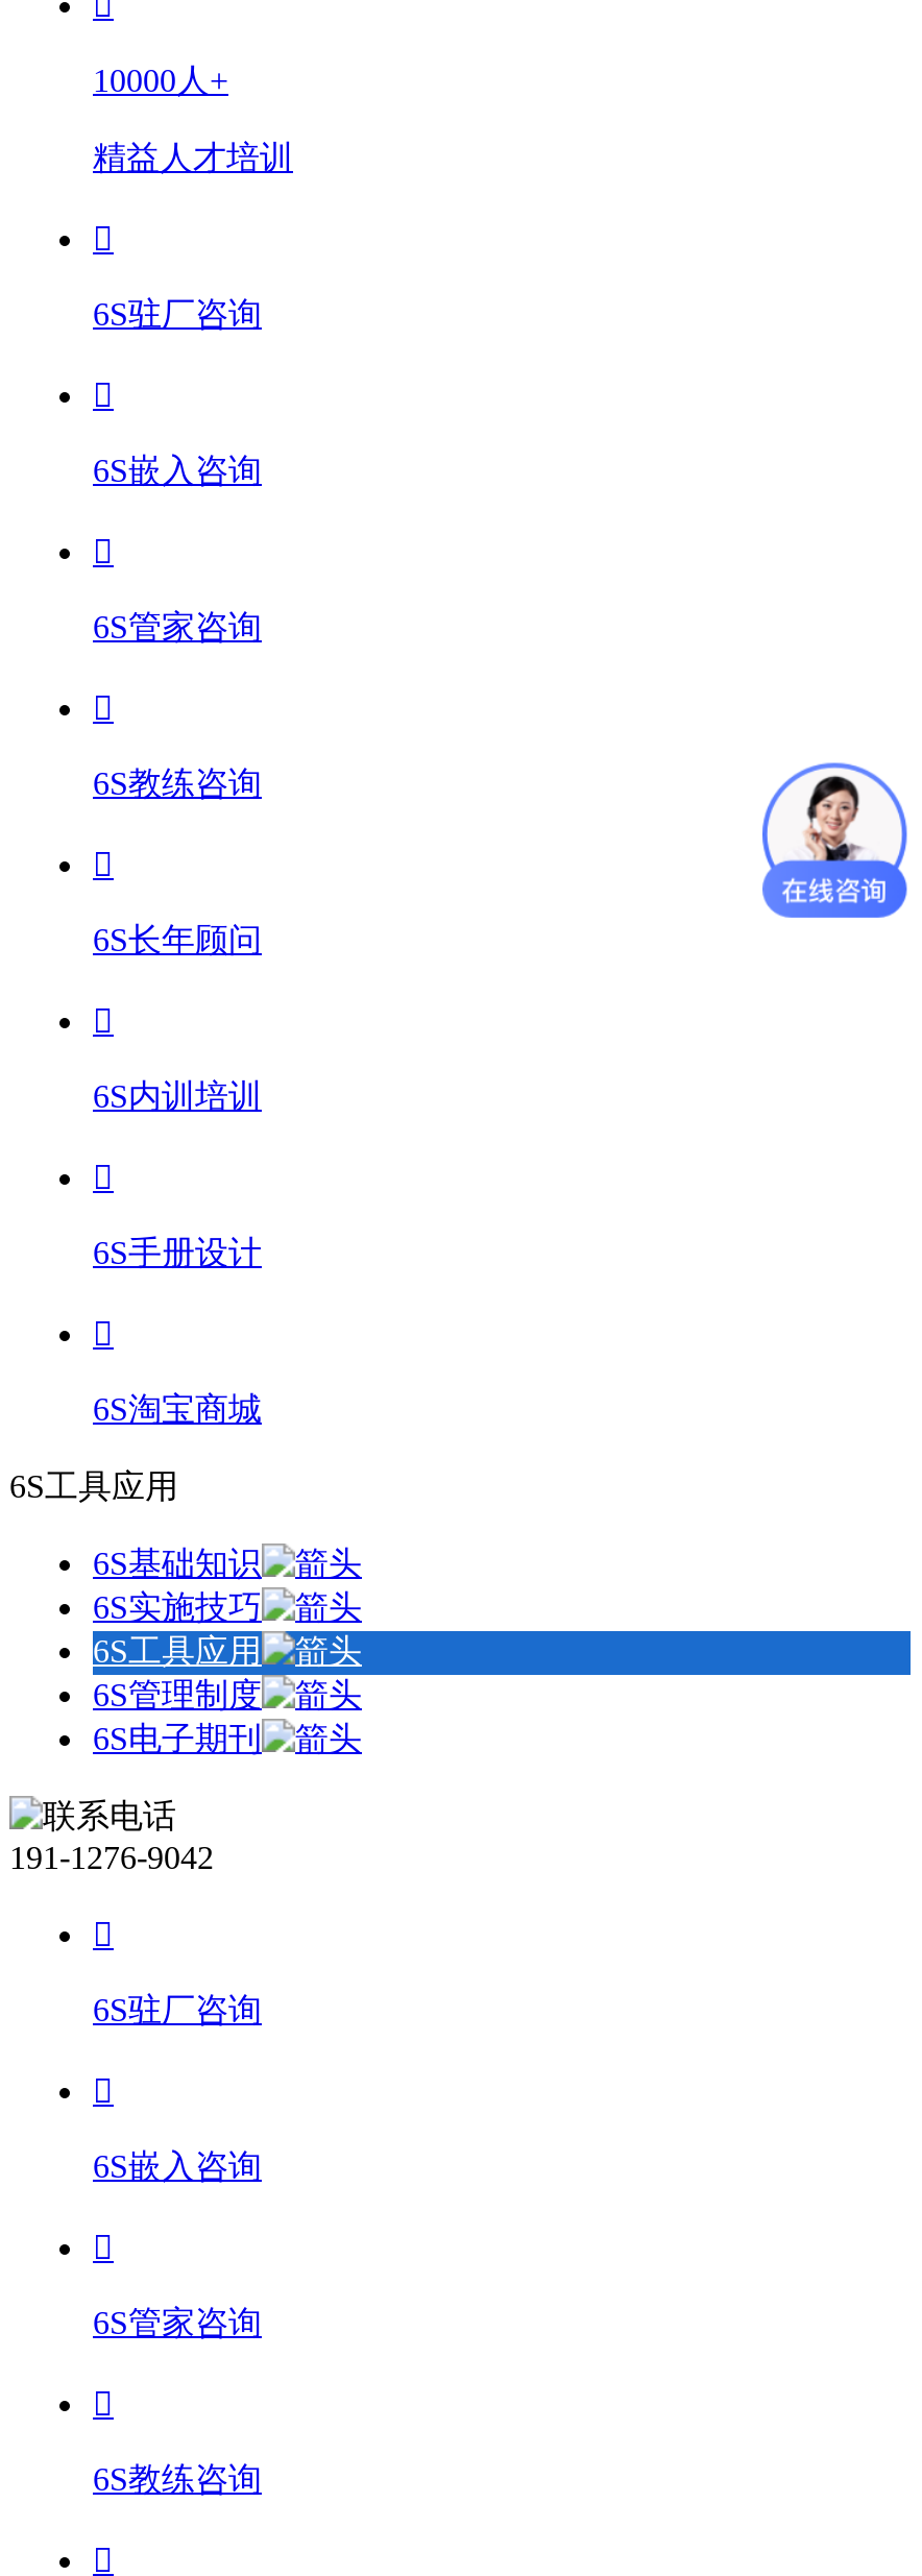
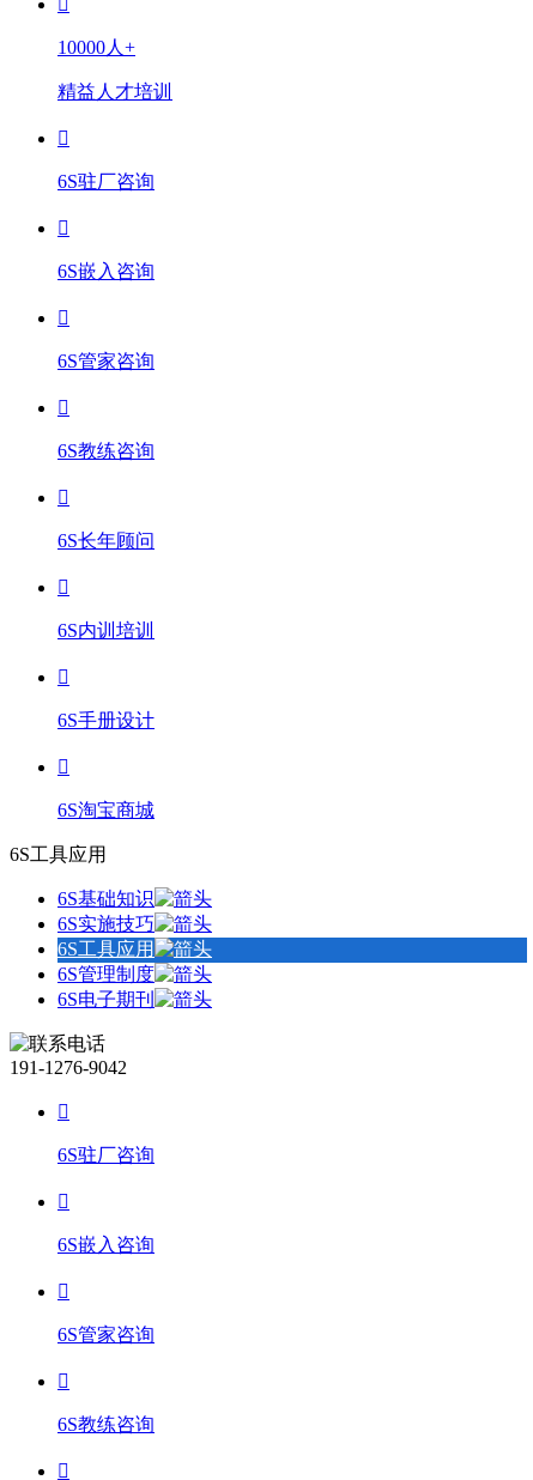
[760,761,908,920] [image] -> none

